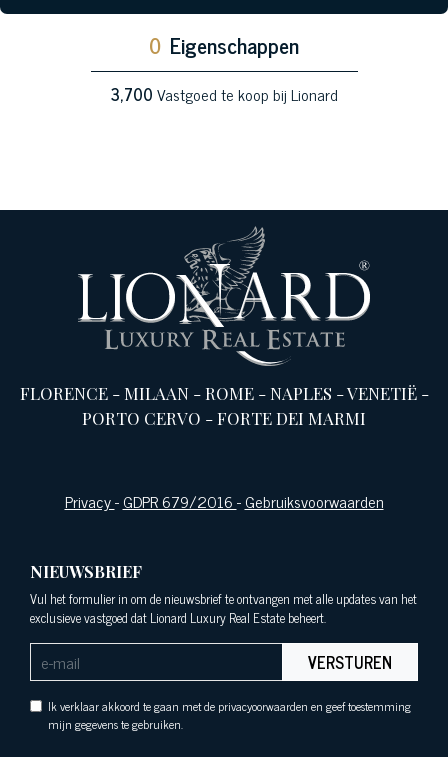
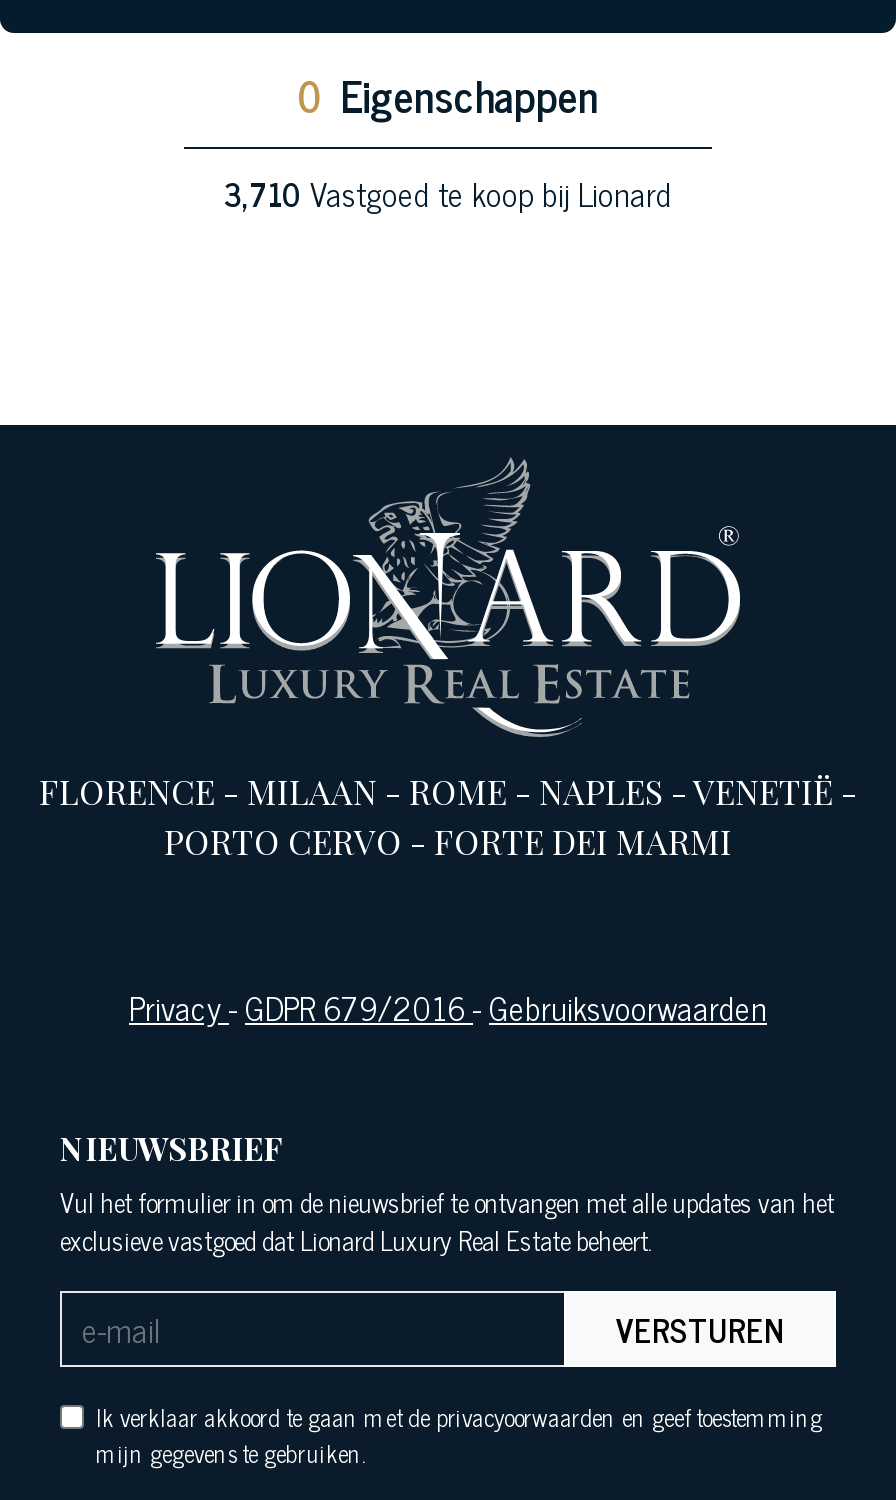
[110,81,337,107] 3,700 Vastgoed te koop bij Lionard -> [224,167,672,219] 3,710 Vastgoed te koop bij Lionard

